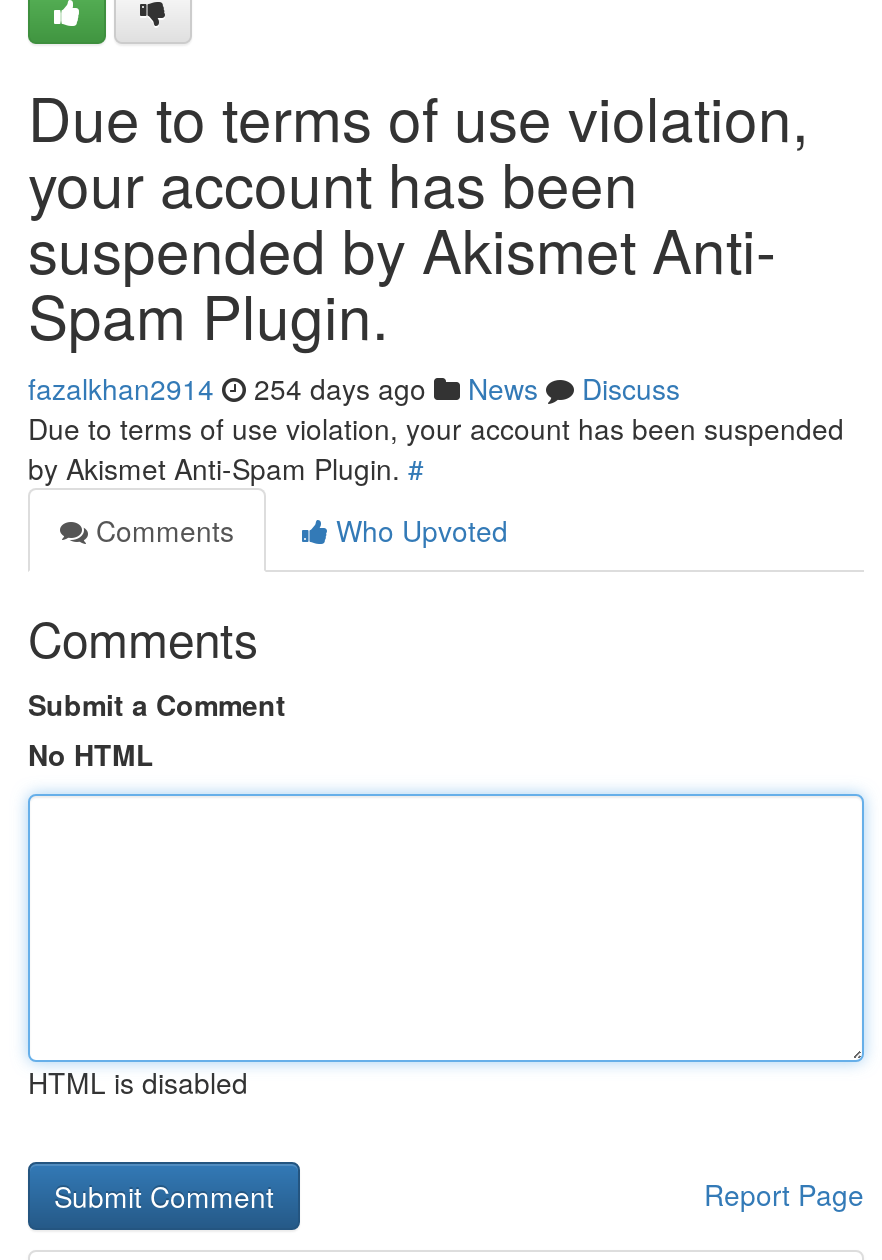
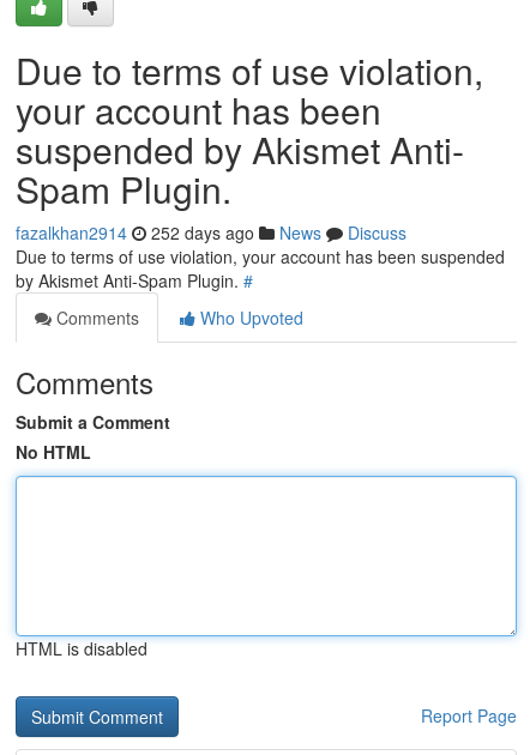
[28,368,680,408] fazalkhan2914 254 days ago News Discuss -> [16,221,406,244] fazalkhan2914 252 days ago News Discuss

